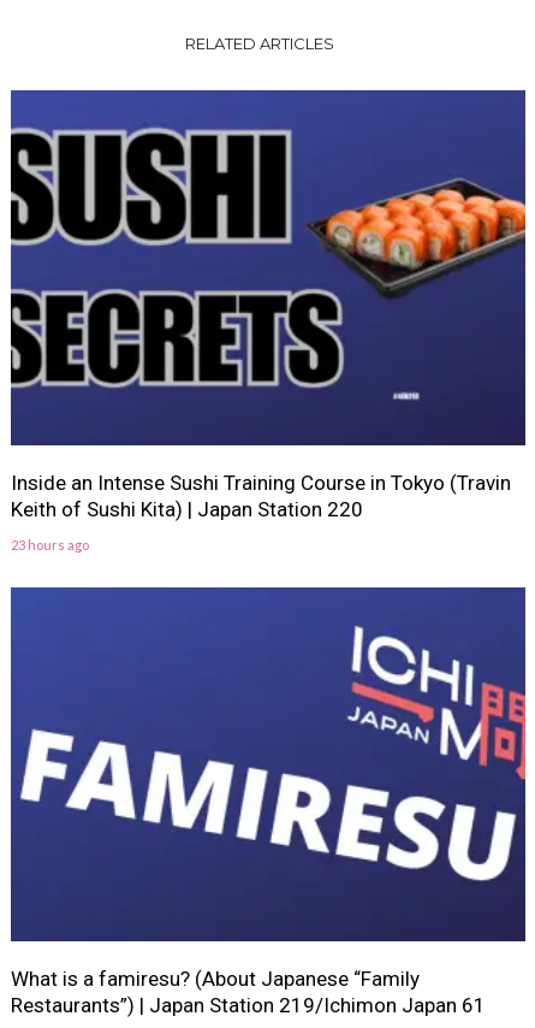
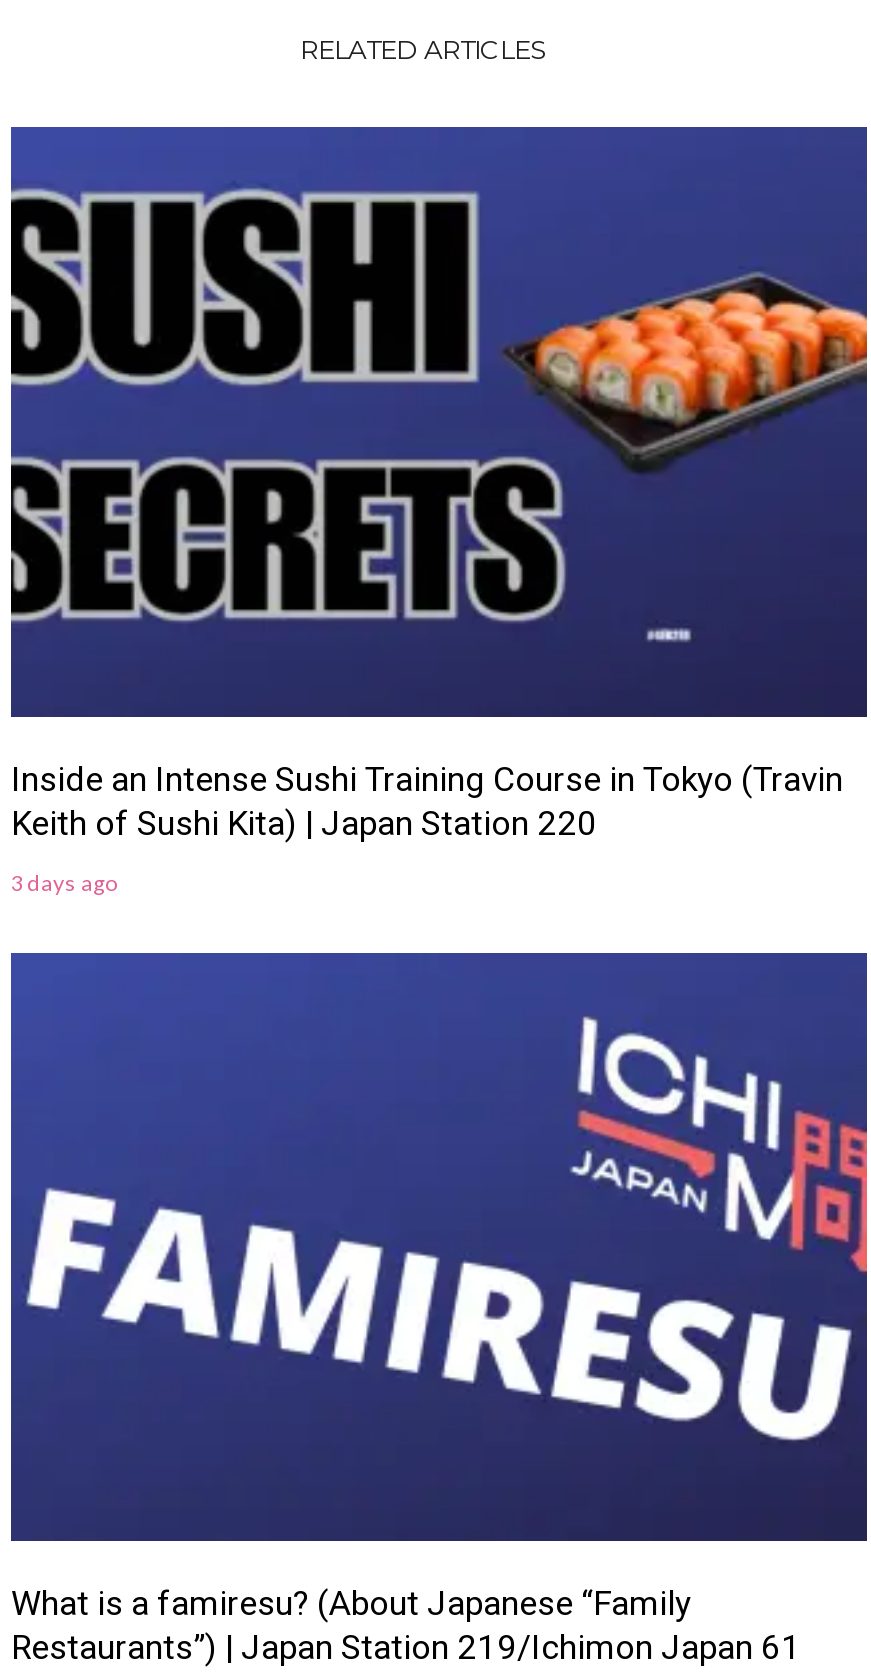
[11,537,89,552] 23 hours ago -> [11,868,117,894] 3 days ago

